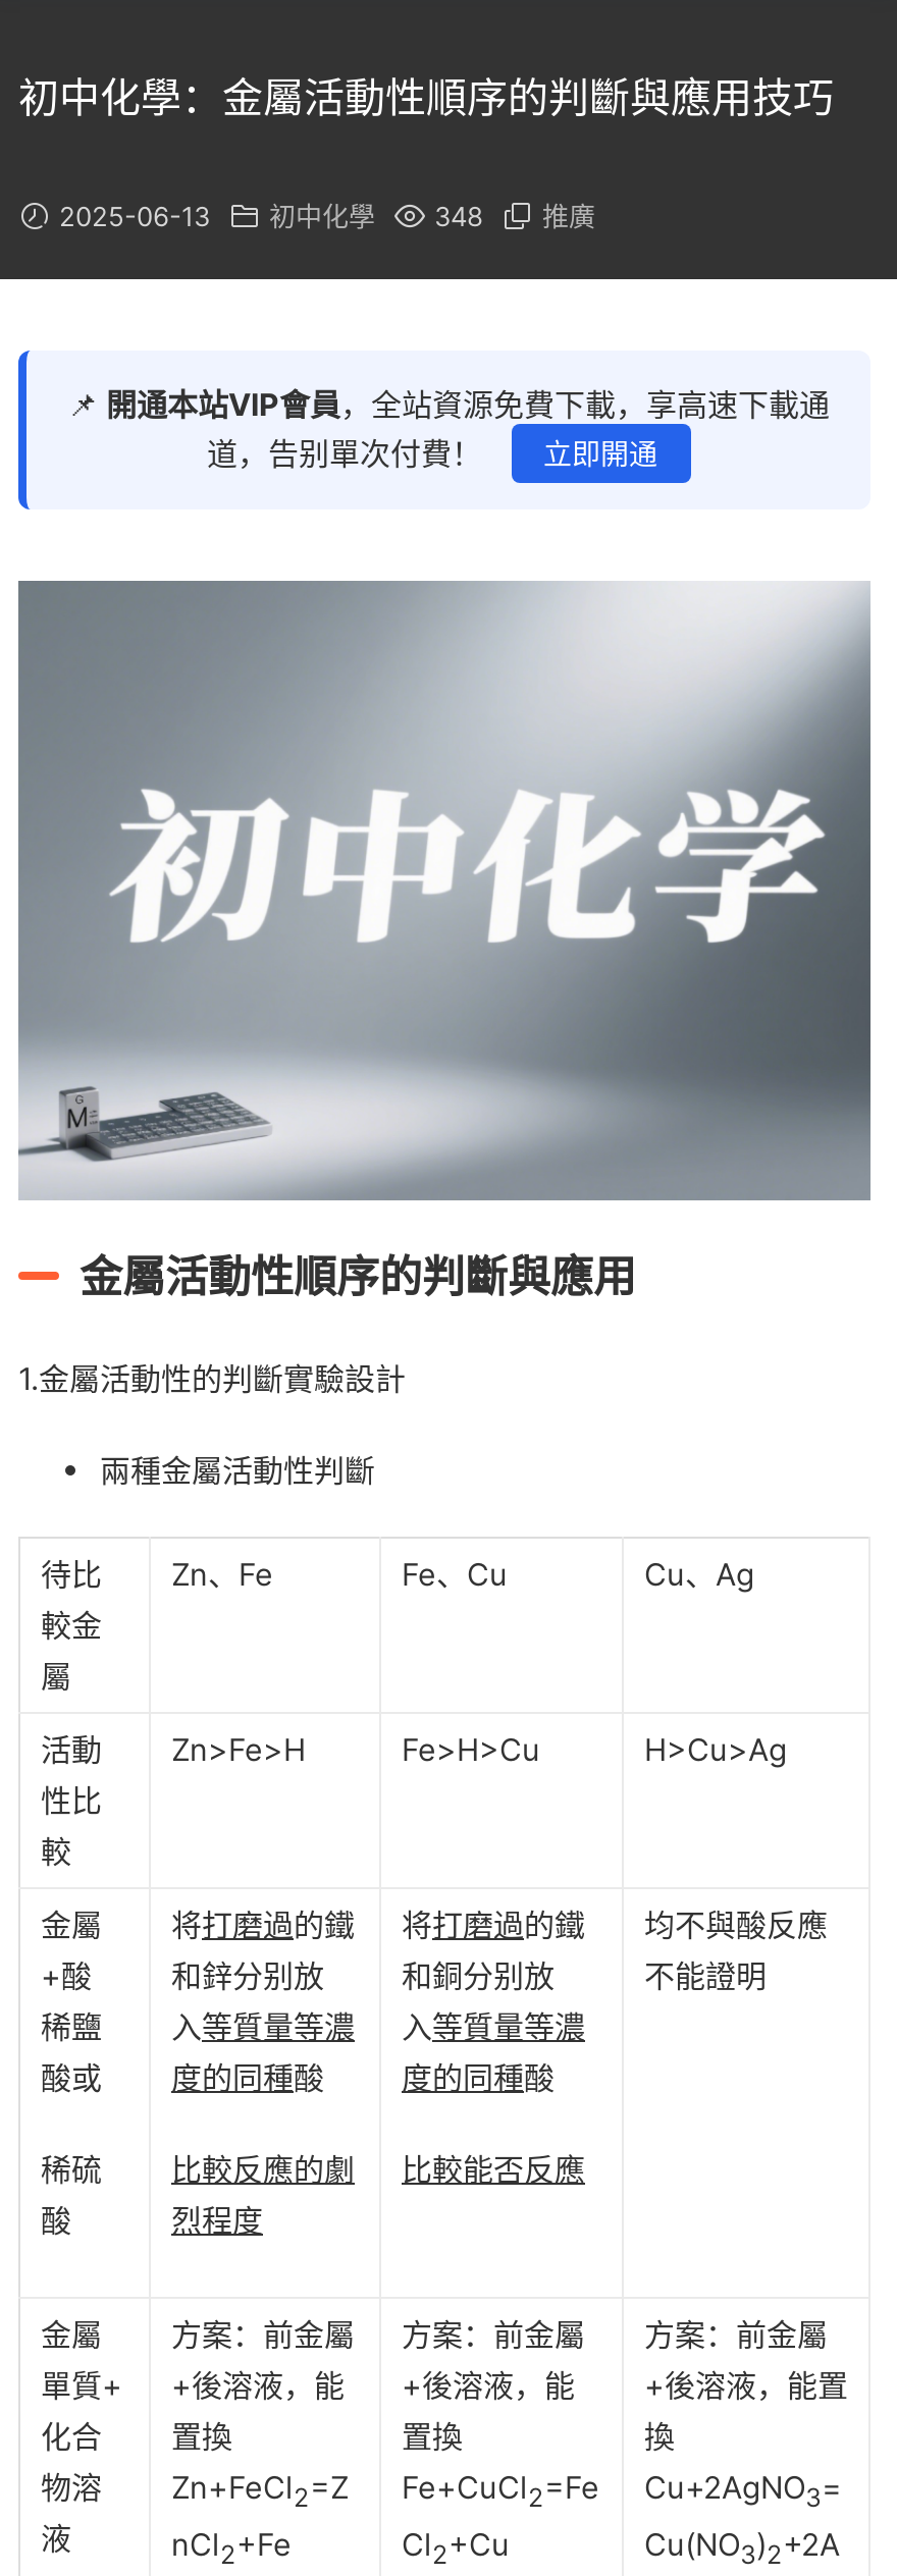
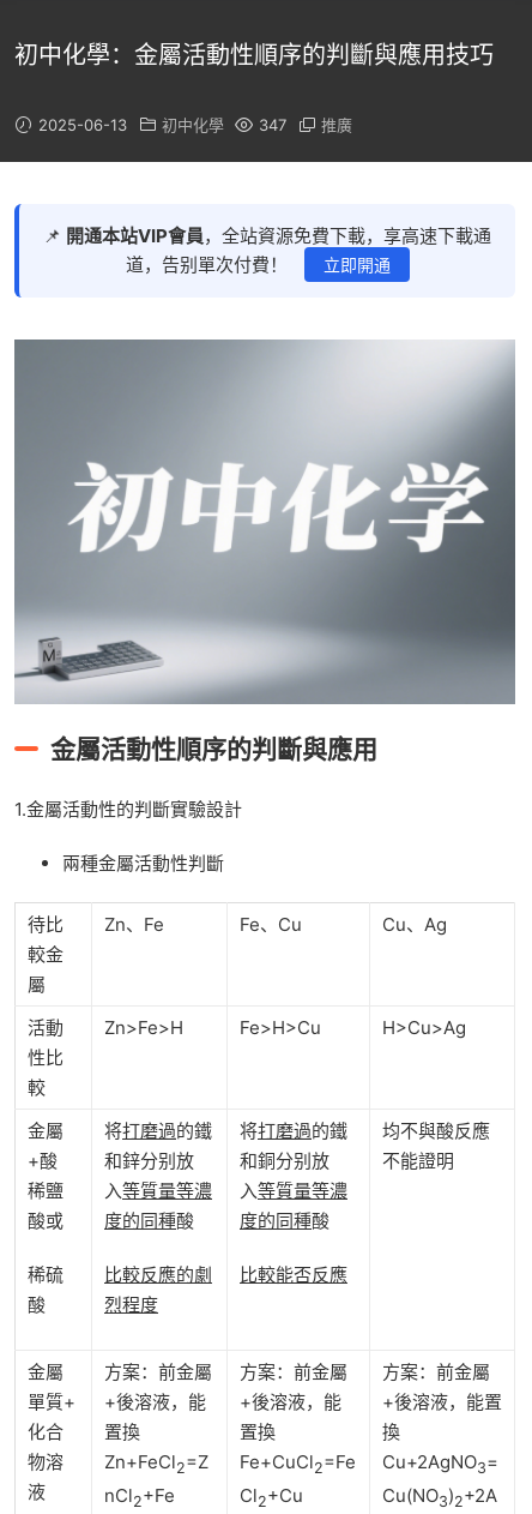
[51,200,595,232] 2025-06-13 初中化學 348 推廣 -> [34,115,352,134] 2025-06-13 初中化學 347 推廣

